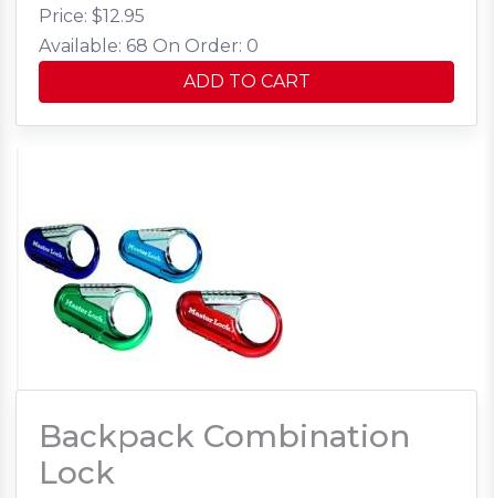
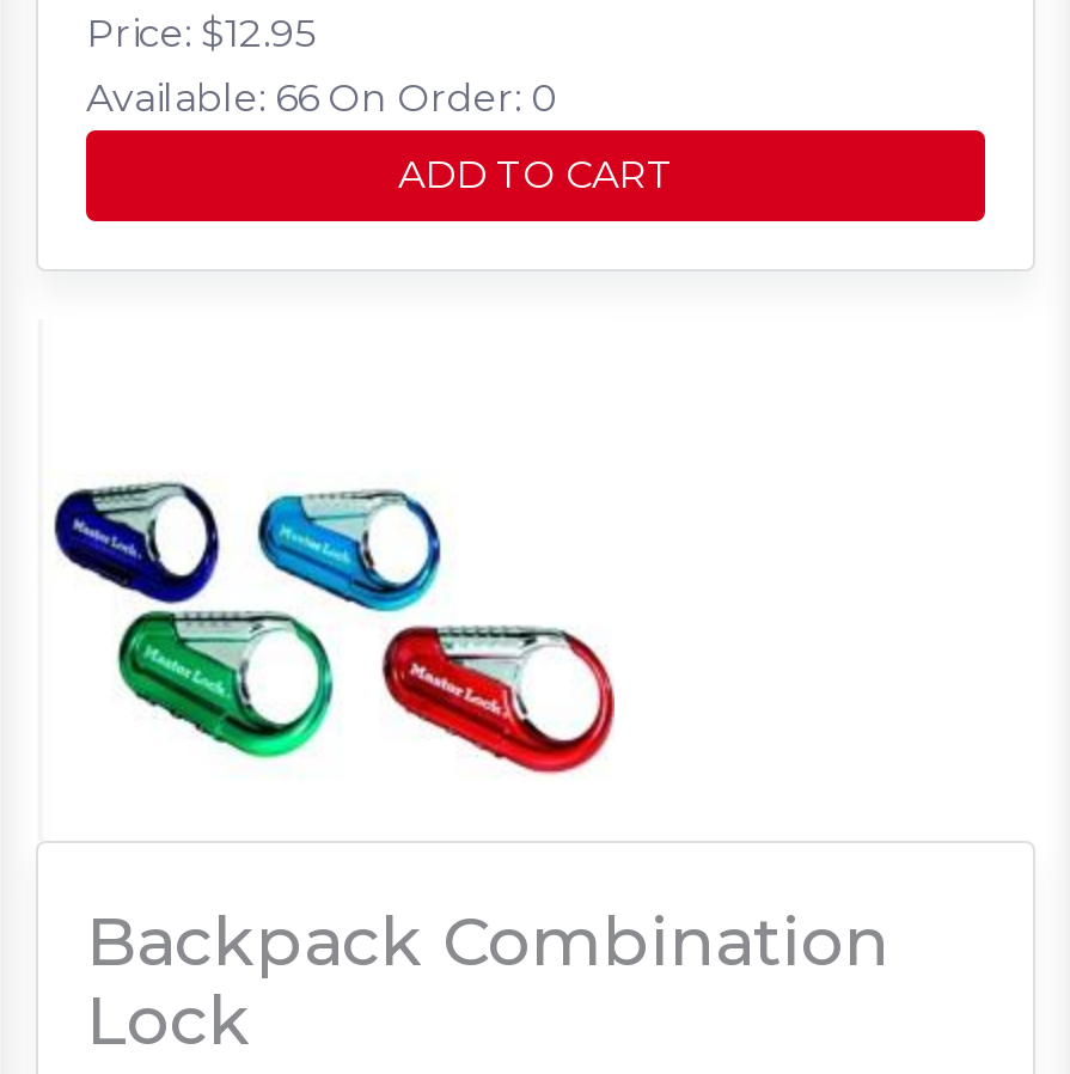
[39,35,259,56] Available: 68 On Order: 0 -> [86,75,557,120] Available: 66 On Order: 0

